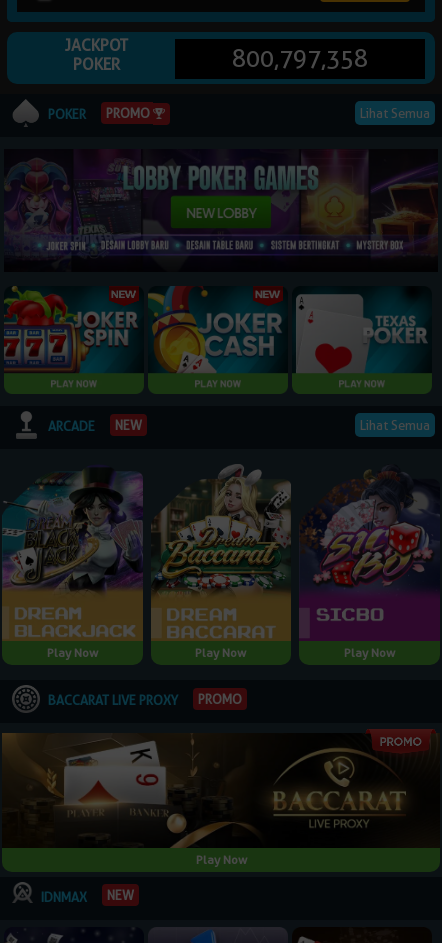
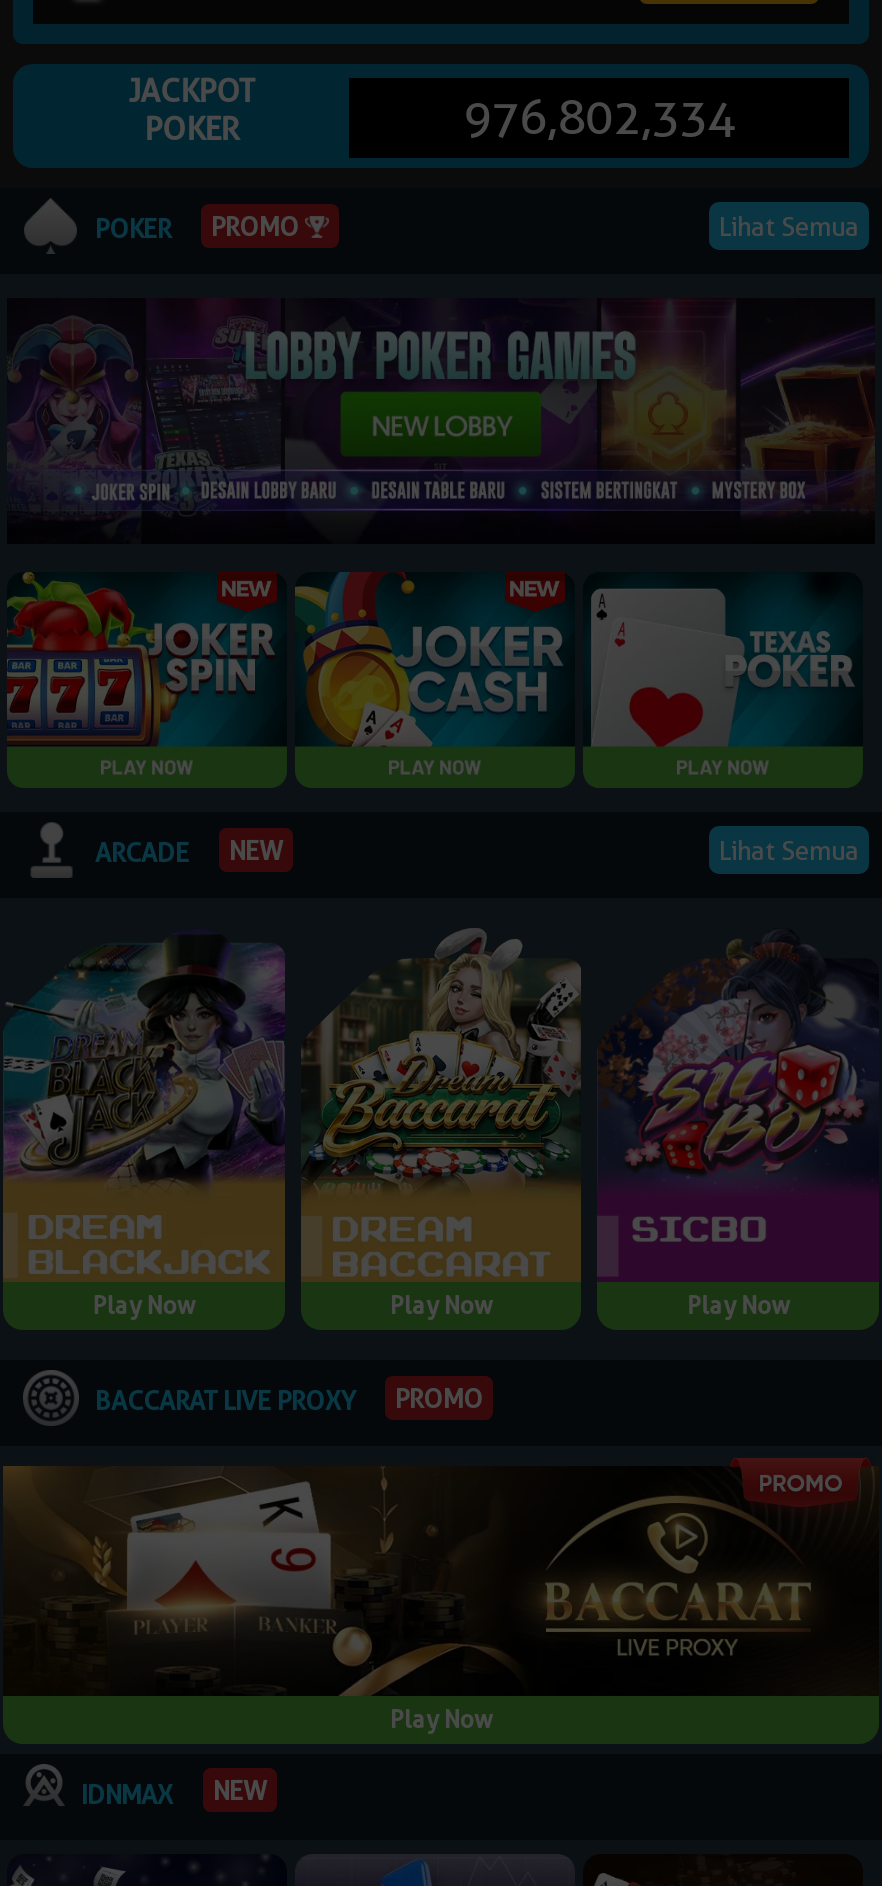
[232,44,368,73] 800,797,358 -> [463,89,735,147] 976,802,334

